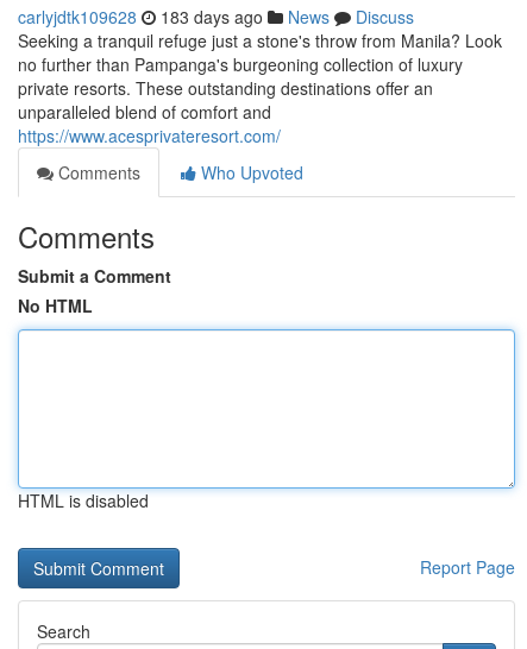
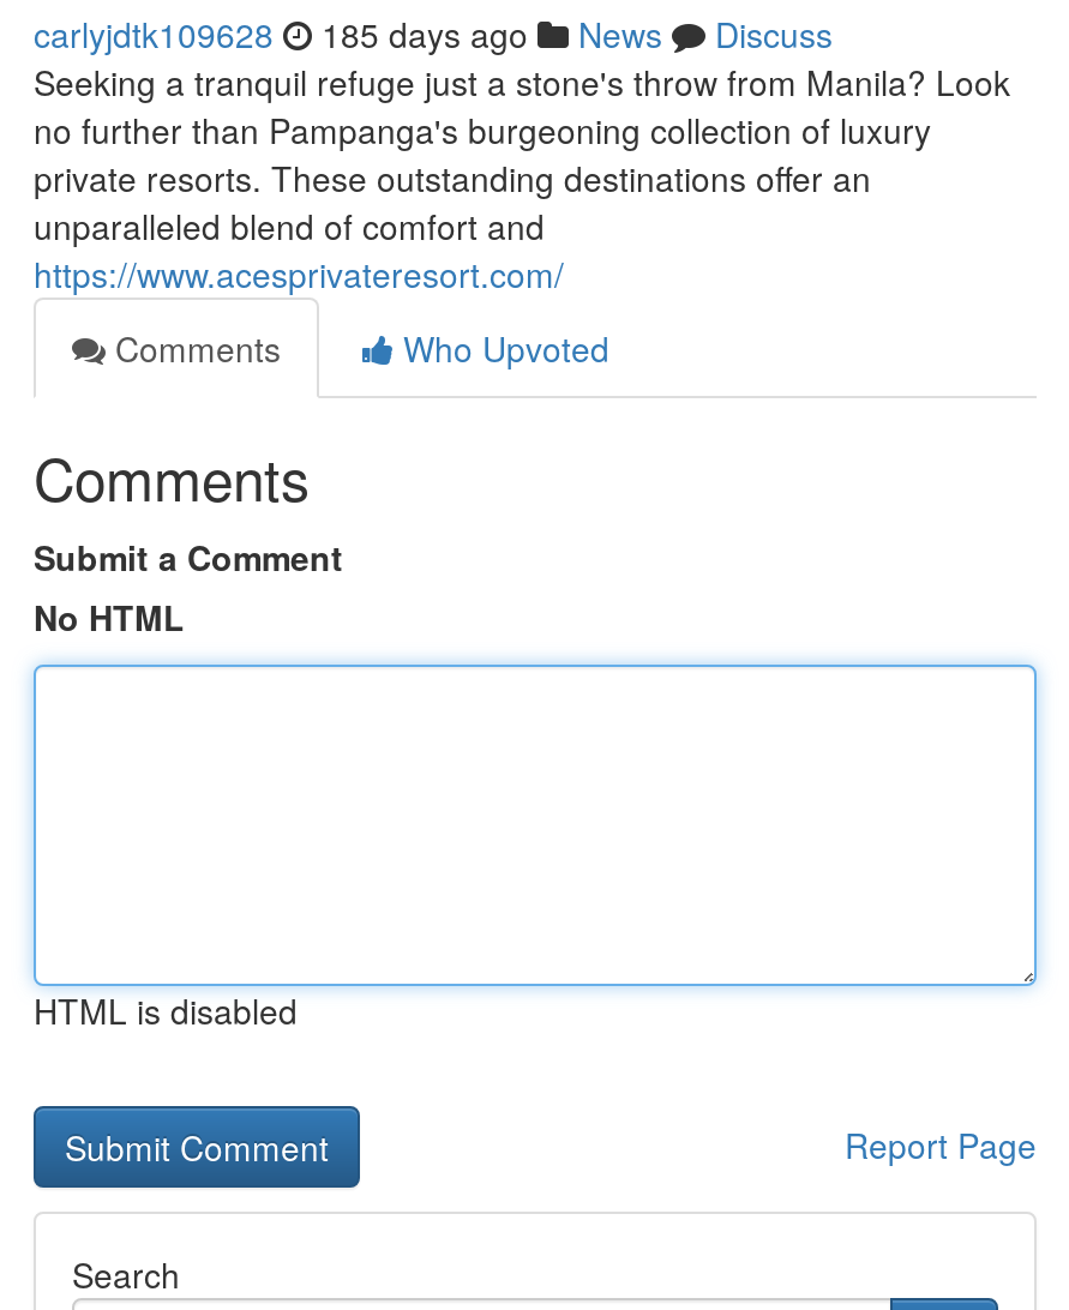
[18,5,414,29] carlyjdtk109628 183 days ago News Discuss -> [34,10,833,58] carlyjdtk109628 185 days ago News Discuss

